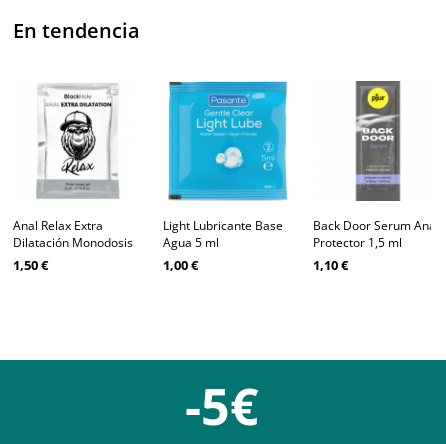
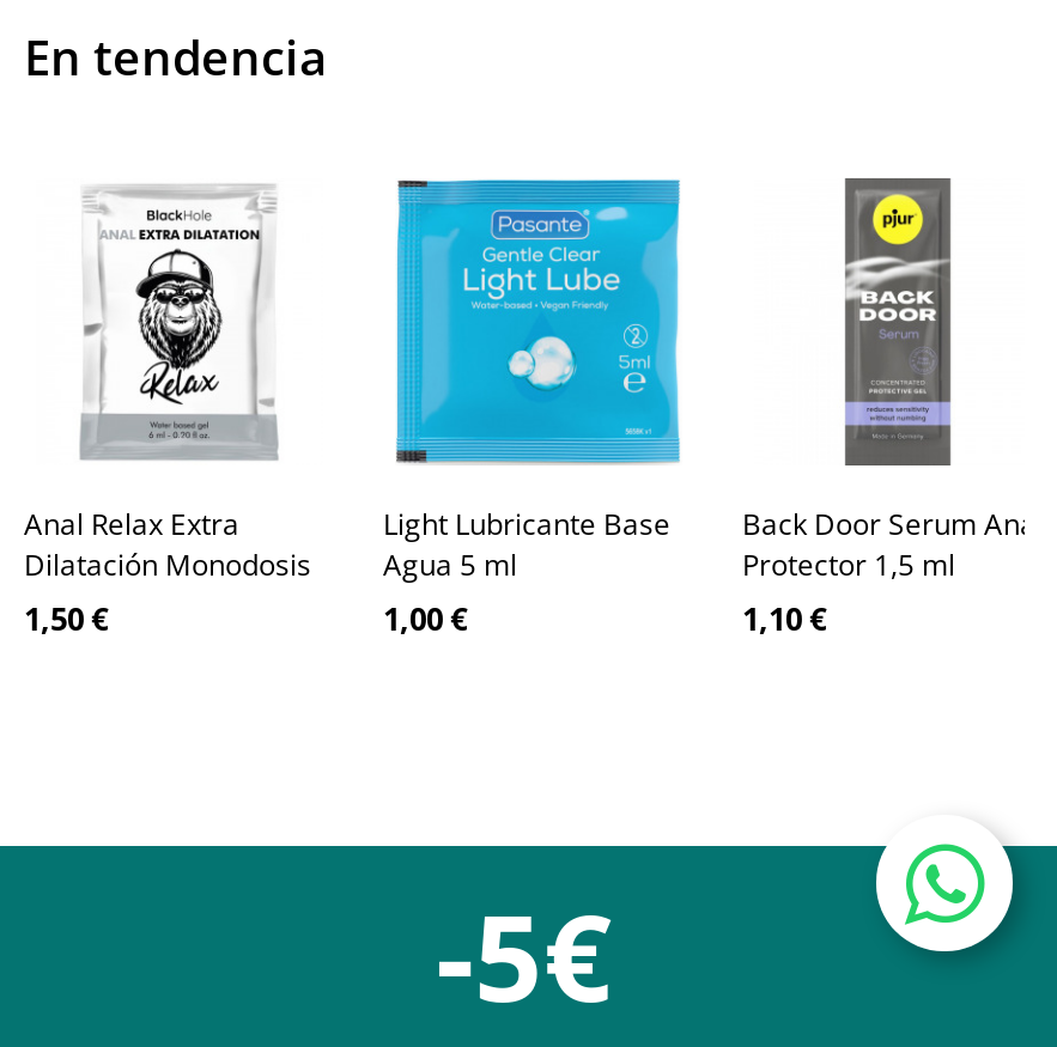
none -> [874,841,1015,954] [image]

